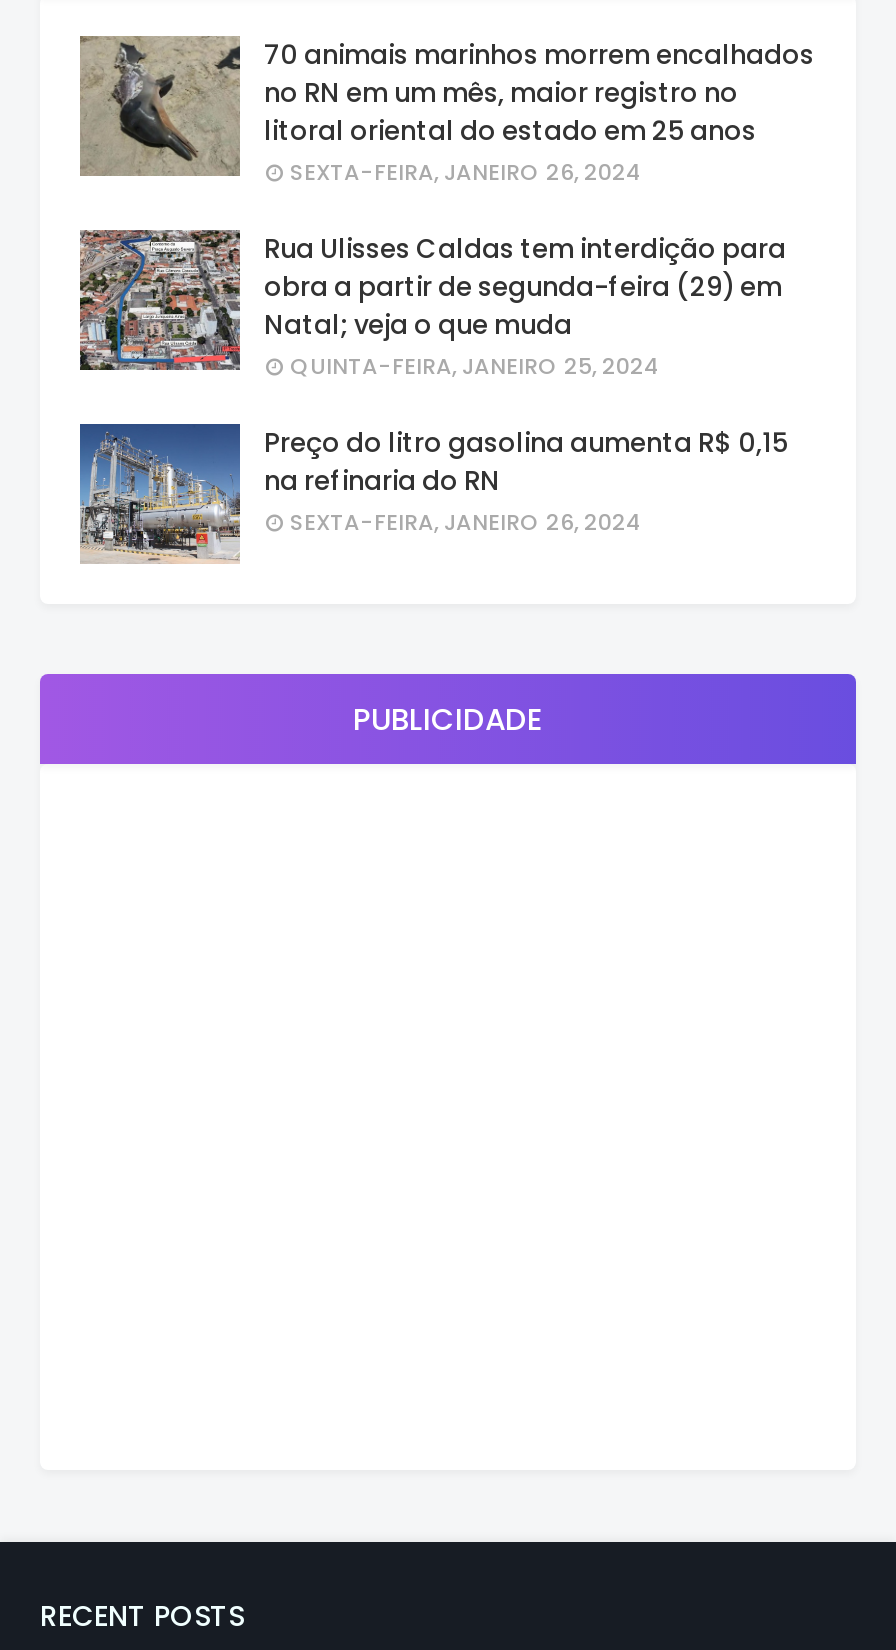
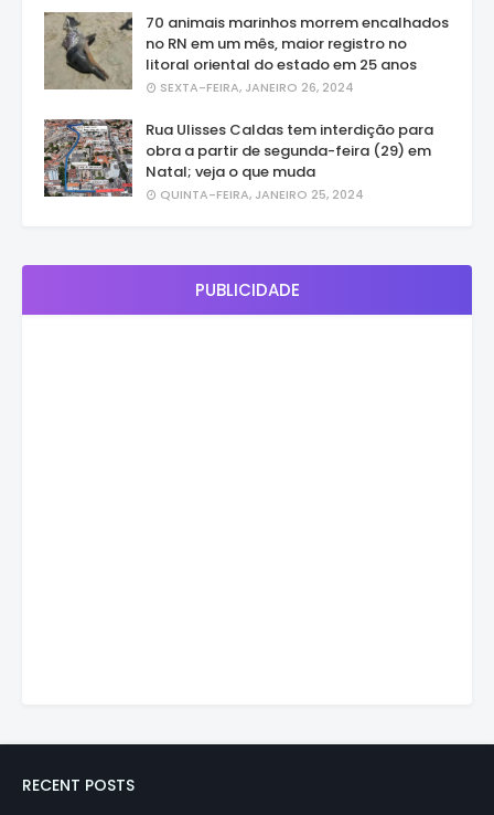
[78,422,788,564] [image] | Preço do litro gasolina aumenta R$ 0,15 | na refinaria do RN | SEXTA-FEIRA, JANEIRO 26, 2024 -> none

